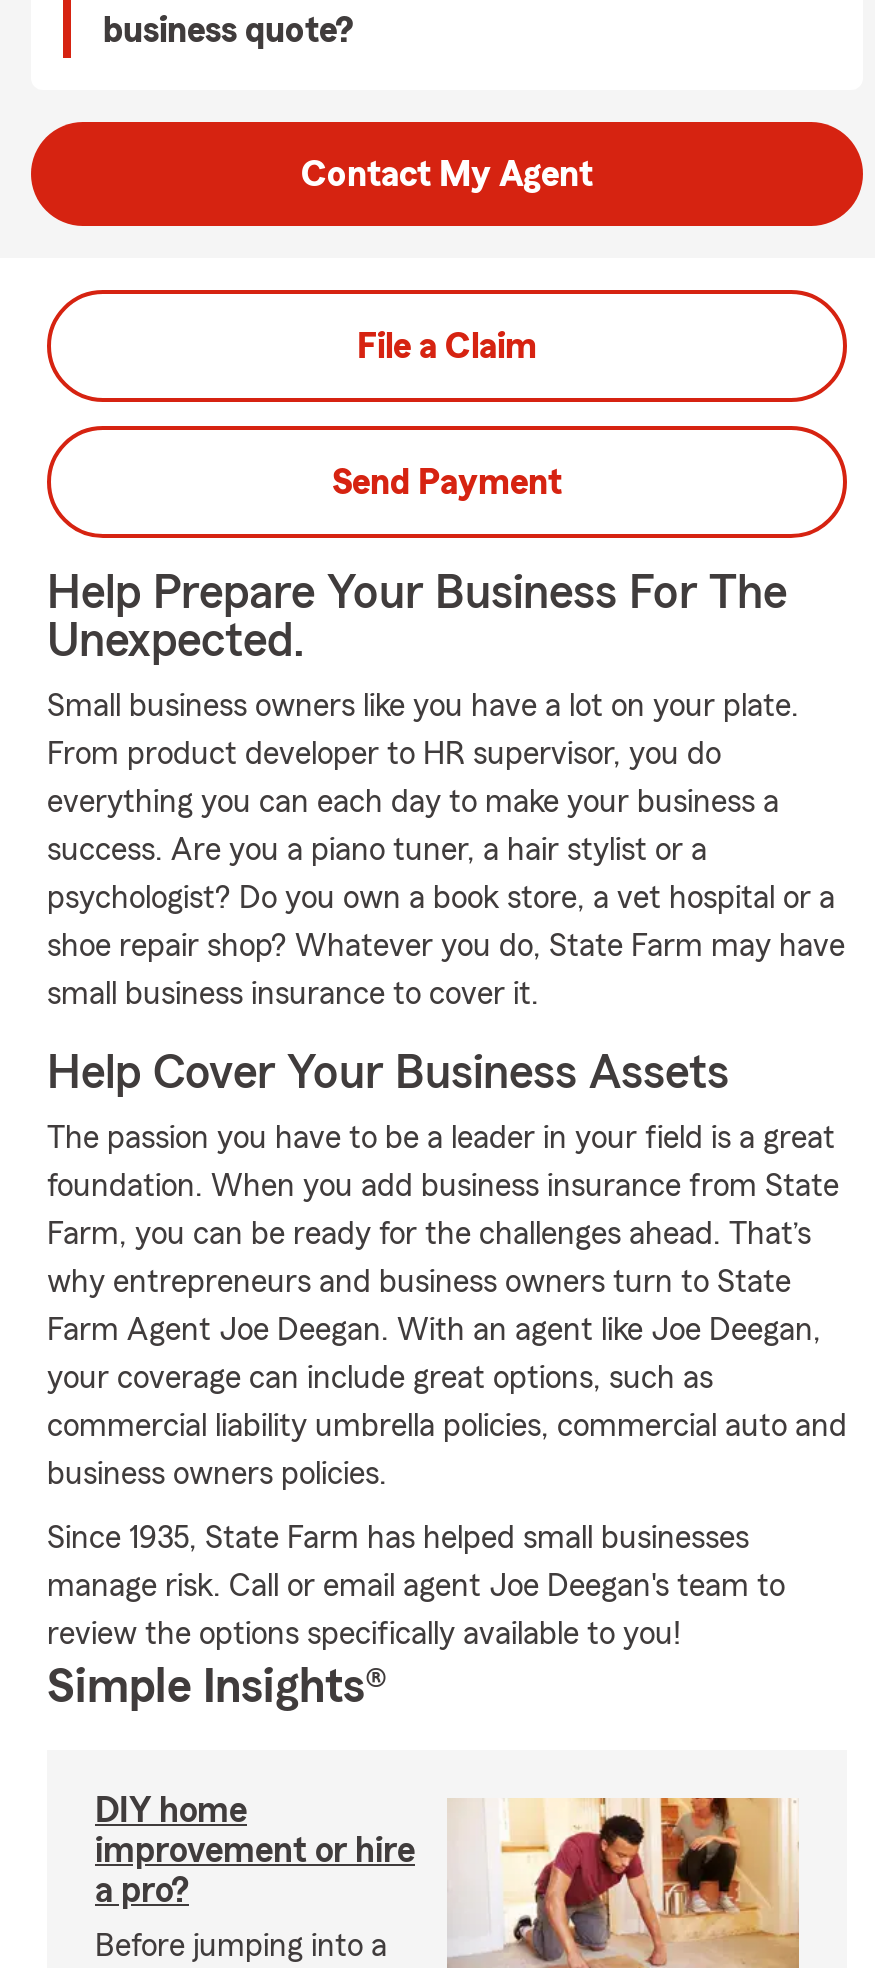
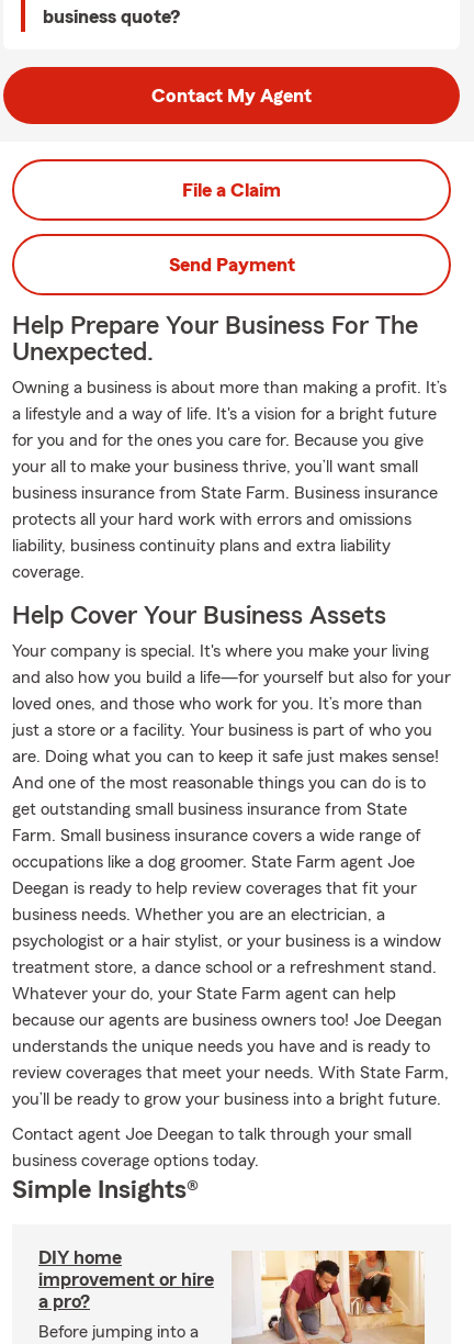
[47,690,845,1010] Small business owners like you have a lot on your plate. | From product developer to HR supervisor, you do | everything you can each day to make your business a | success. Are you a piano tuner, a hair stylist or a | psychologist? Do you own a book store, a vet hospital or a | shoe repair shop? Whatever you do, State Farm may have | small business insurance to cover it. -> [12,379,447,581] Owning a business is about more than making a profit. It’s | a lifestyle and a way of life. It's a vision for a bright future | for you and for the ones you care for. Because you give | your all to make your business thrive, you’ll want small | business insurance from State Farm. Business insurance | protects all your hard work with errors and omissions | liability, business continuity plans and extra liability | coverage.
[47,1122,847,1650] The passion you have to be a leader in your field is a great | foundation. When you add business insurance from State | Farm, you can be ready for the challenges ahead. That’s | why entrepreneurs and business owners turn to State | Farm Agent Joe Deegan. With an agent like Joe Deegan, | your coverage can include great options, such as | commercial liability umbrella policies, commercial auto and | business owners policies. | Since 1935, State Farm has helped small businesses | manage risk. Call or email agent Joe Deegan's team to | review the options specifically available to you! -> [12,642,451,1169] Your company is special. It's where you make your living | and also how you build a life—for yourself but also for your | loved ones, and those who work for you. It’s more than | just a store or a facility. Your business is part of who you | are. Doing what you can to keep it safe just makes sense! | And one of the most reasonable things you can do is to | get outstanding small business insurance from State | Farm. Small business insurance covers a wide range of | occupations like a dog groomer. State Farm agent Joe | Deegan is ready to help review coverages that fit your | business needs. Whether you are an electrician, a | psychologist or a hair stylist, or your business is a window | treatment store, a dance school or a refreshment stand. | Whatever your do, your State Farm agent can help | because our agents are business owners too! Joe Deegan | understands the unique needs you have and is ready to | review coverages that meet your needs. With State Farm, | you’ll be ready to grow your business into a bright future. | Contact agent Joe Deegan to talk through your small | business coverage options today.

